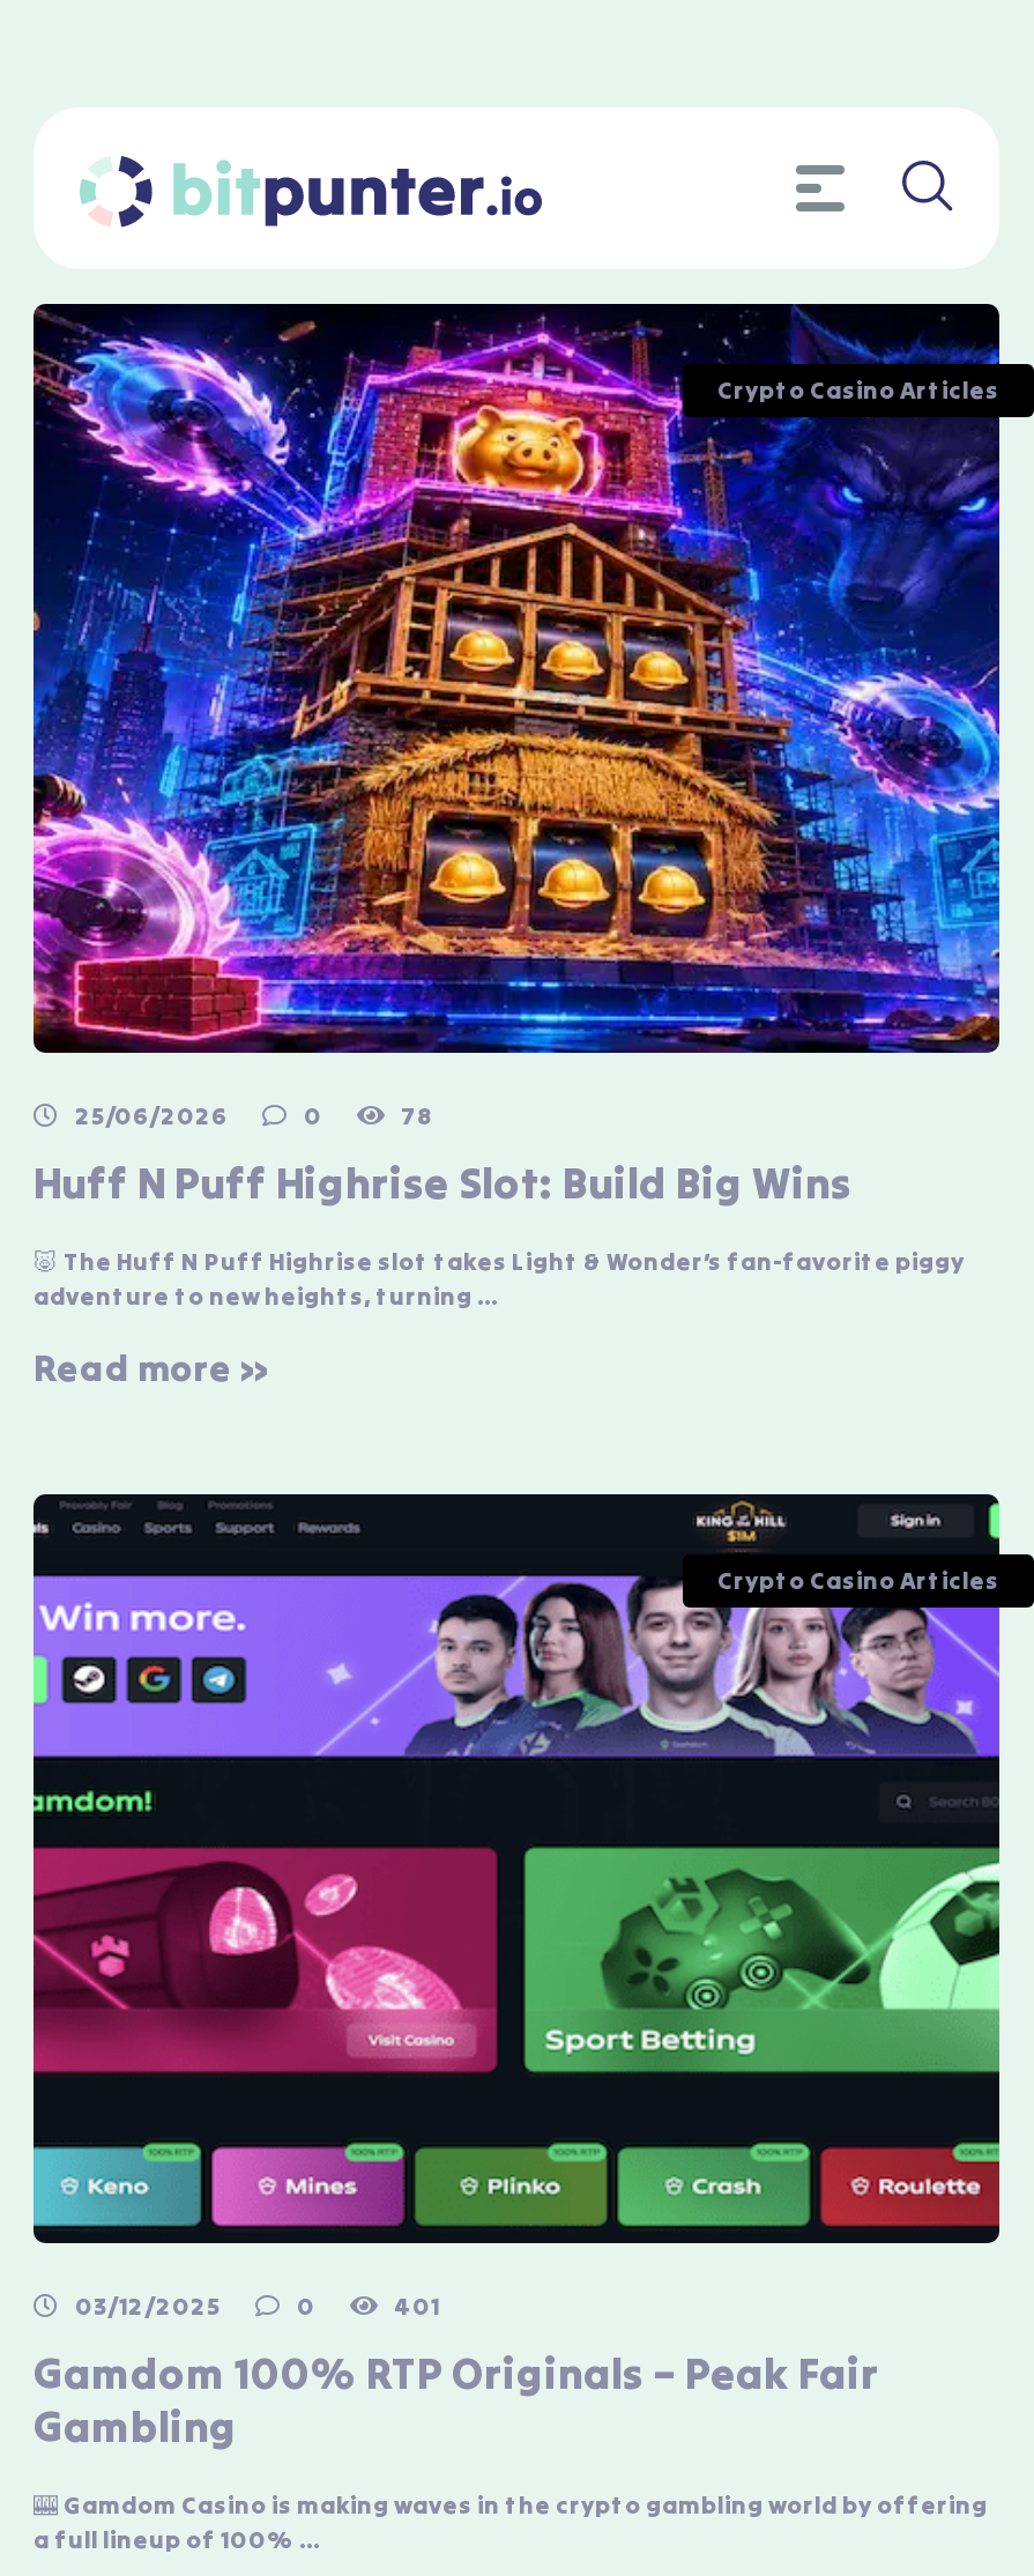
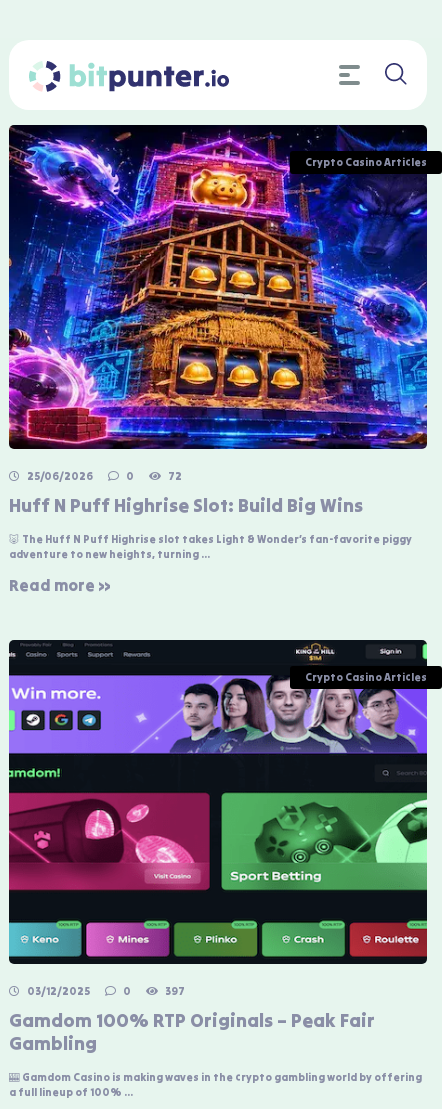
[396,1102,433,1132] 78 -> [166,470,182,483] 72
[389,2292,440,2322] 401 -> [163,985,185,998] 397

